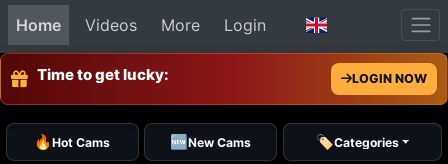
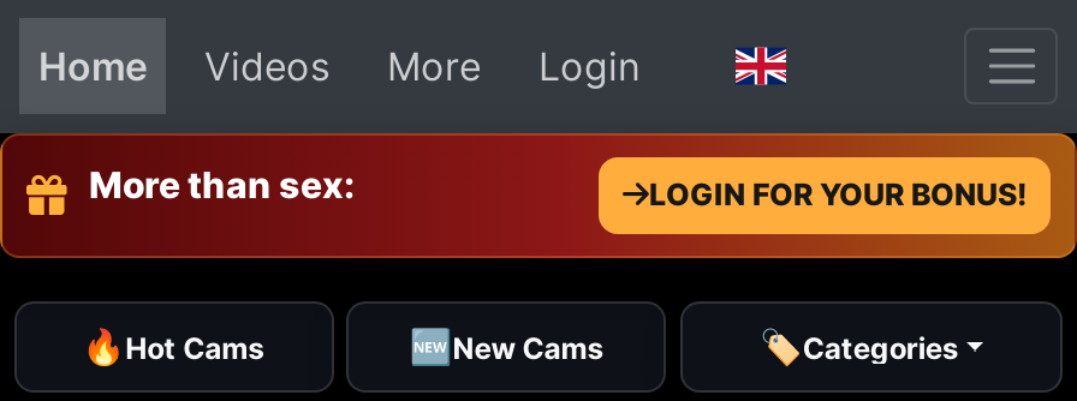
none -> [596,155,801,237] [image]
[37,65,427,86] Time to get lucky: | LOGIN NOW -> [89,162,1027,213] More than sex: | LOGIN FOR YOUR BONUS!

